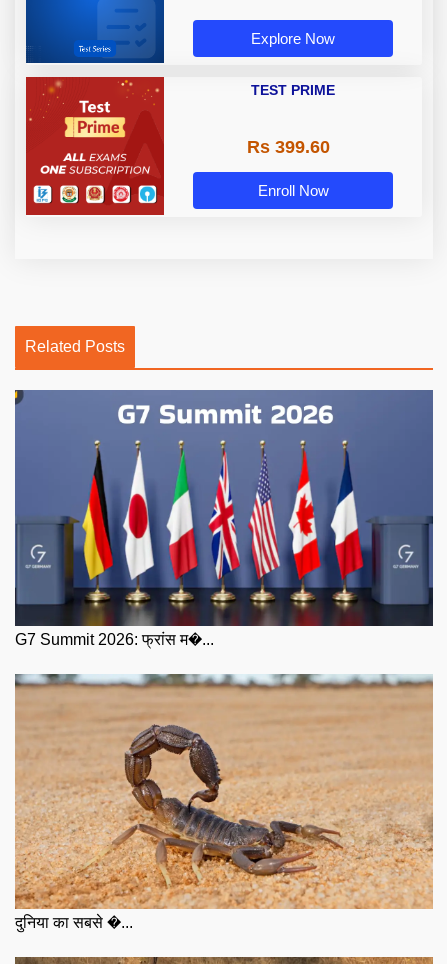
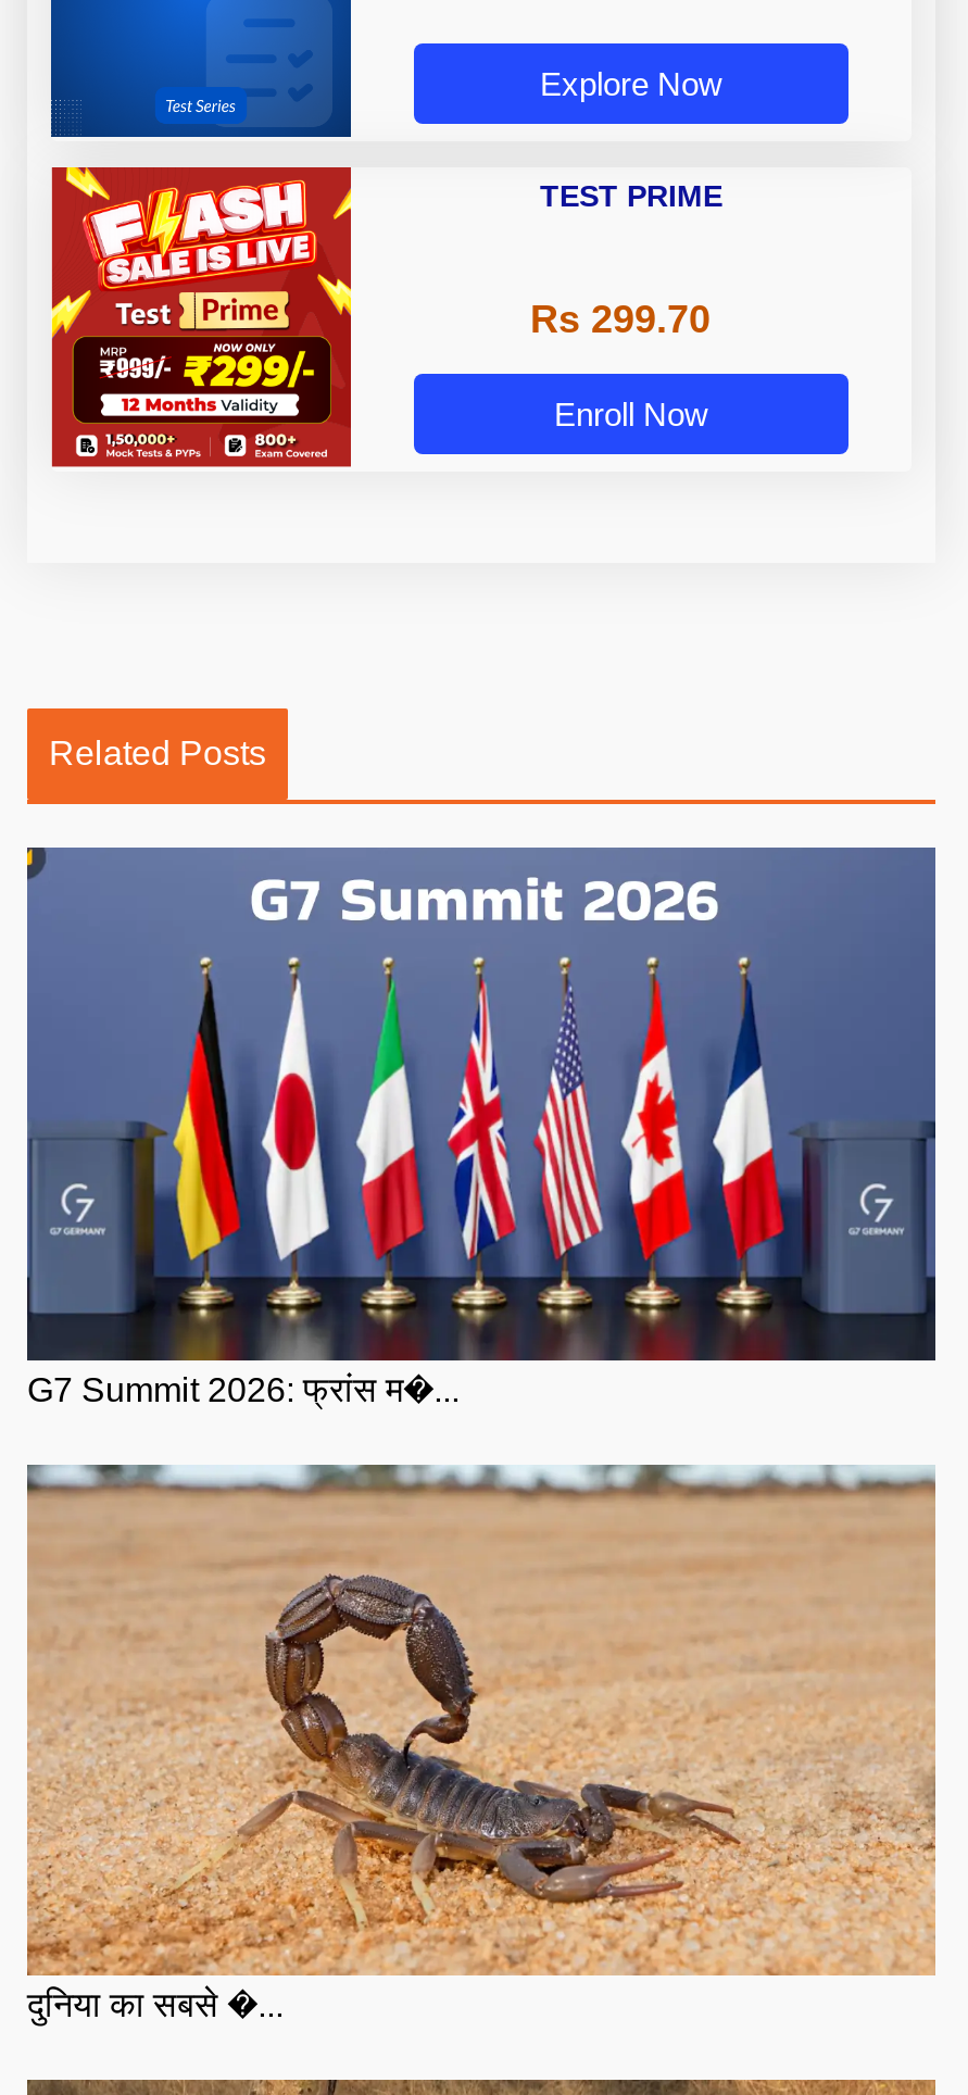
[25,76,165,210] [image] -> [49,165,353,461] [image]
[246,137,329,157] Rs 399.60 -> [530,298,711,342] Rs 299.70

